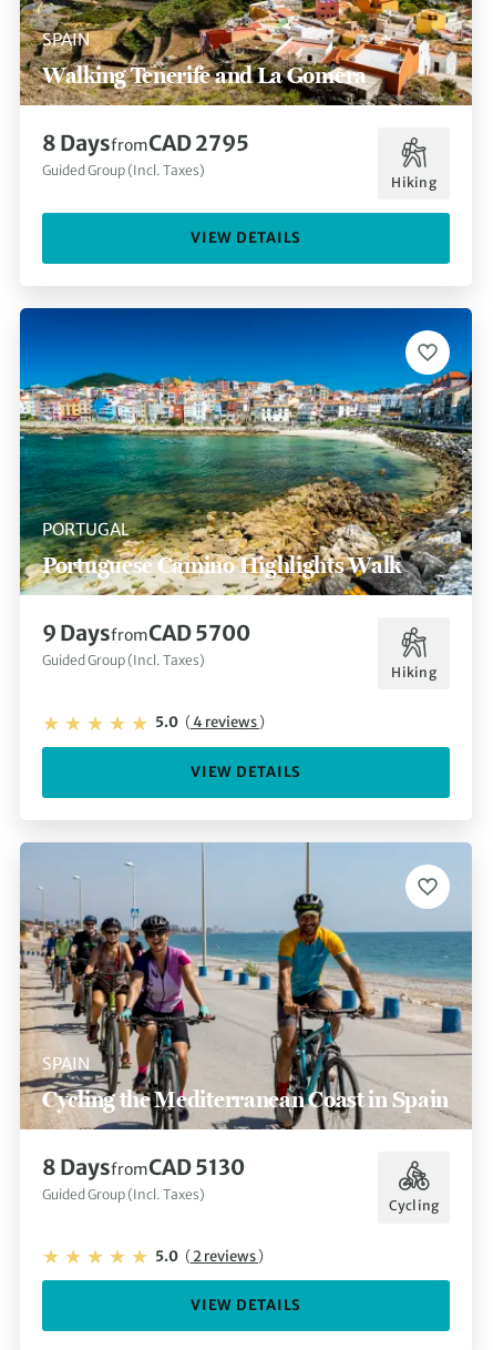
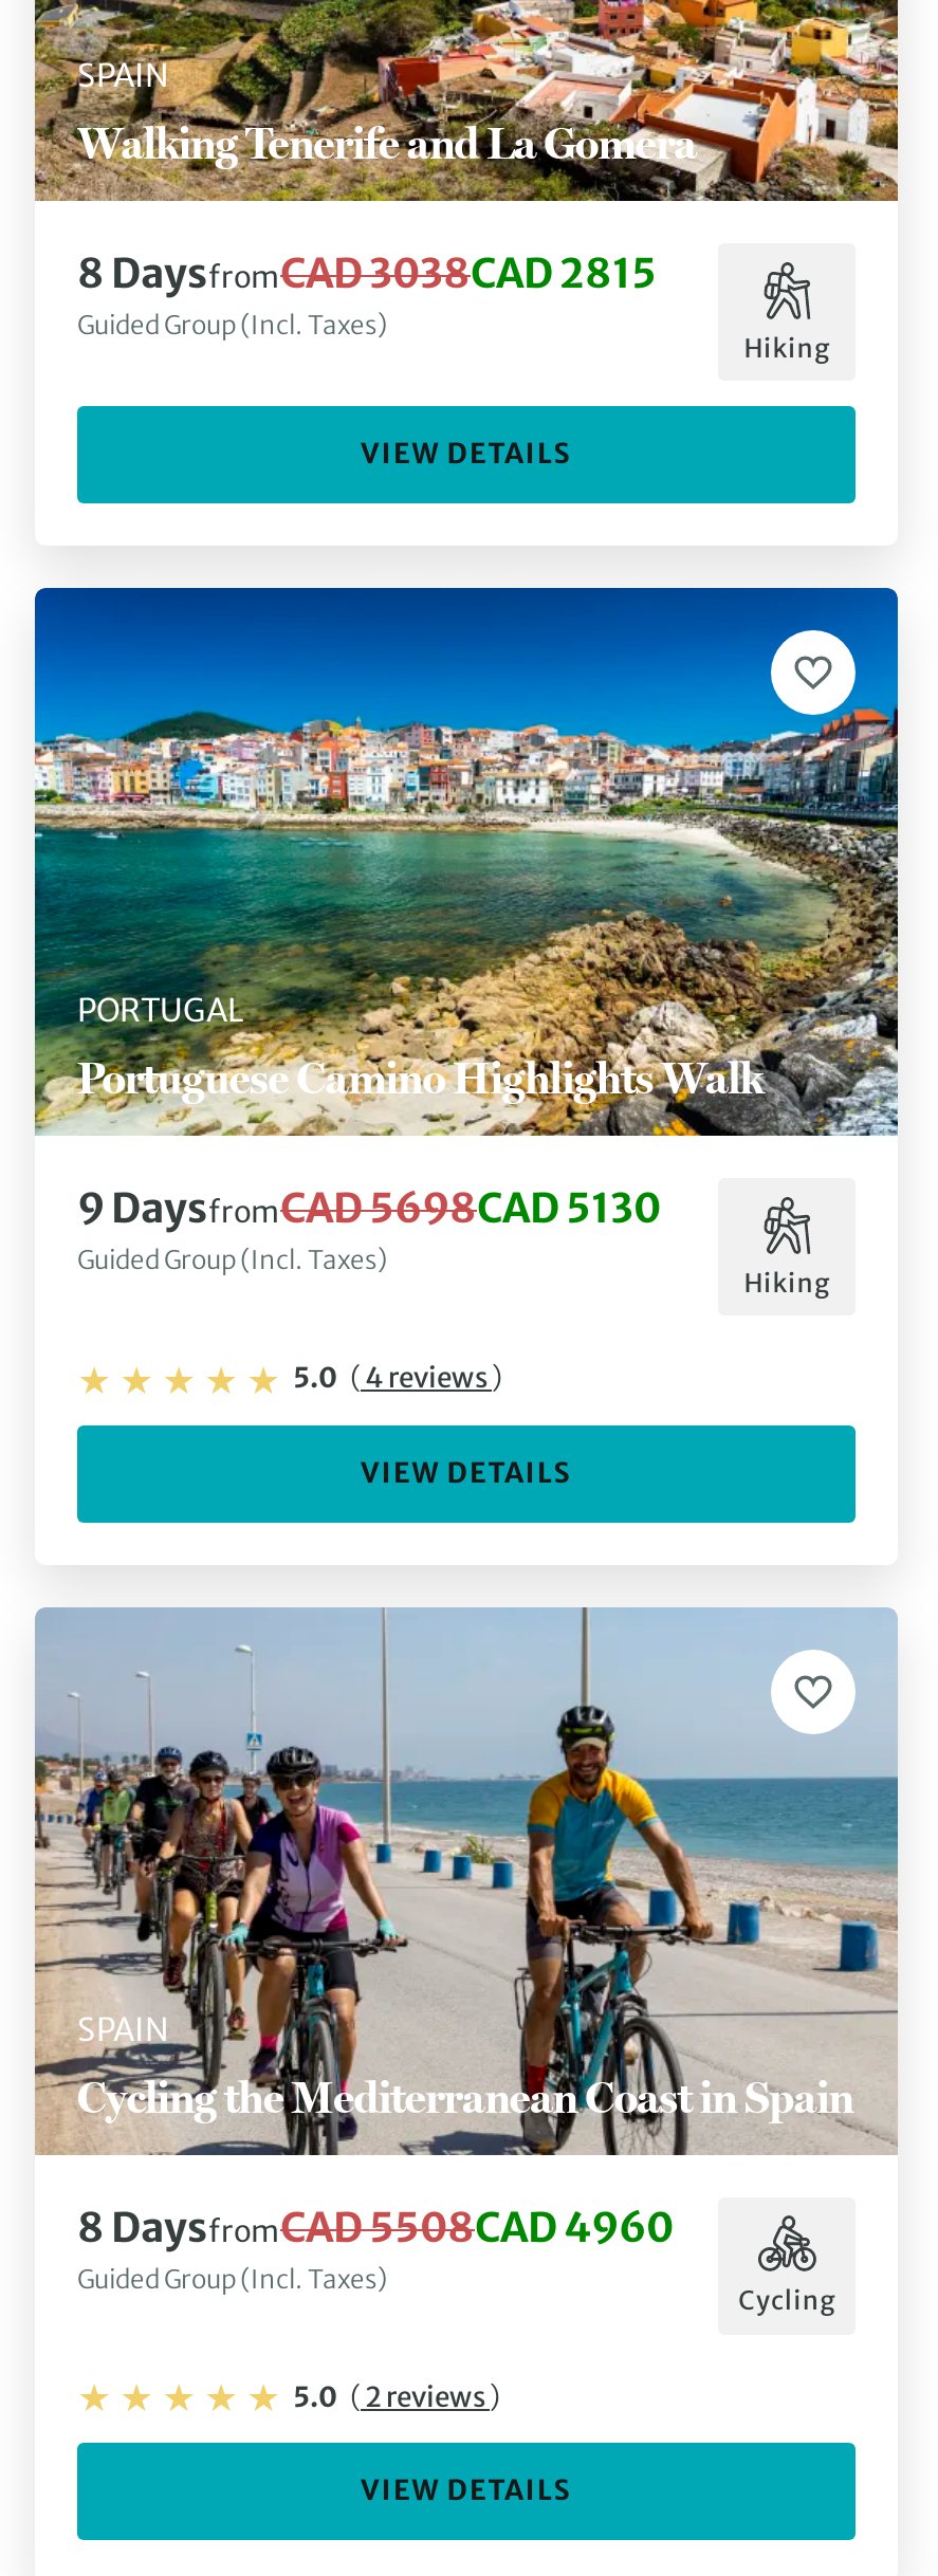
[42,130,249,156] 8 DaysfromCAD 2795 -> [77,247,657,298] 8 DaysfromCAD 3038CAD 2815
[42,620,250,646] 9 DaysfromCAD 5700 -> [77,1183,661,1233] 9 DaysfromCAD 5698CAD 5130
[42,1154,245,1180] 8 DaysfromCAD 5130 -> [77,2201,674,2252] 8 DaysfromCAD 5508CAD 4960

